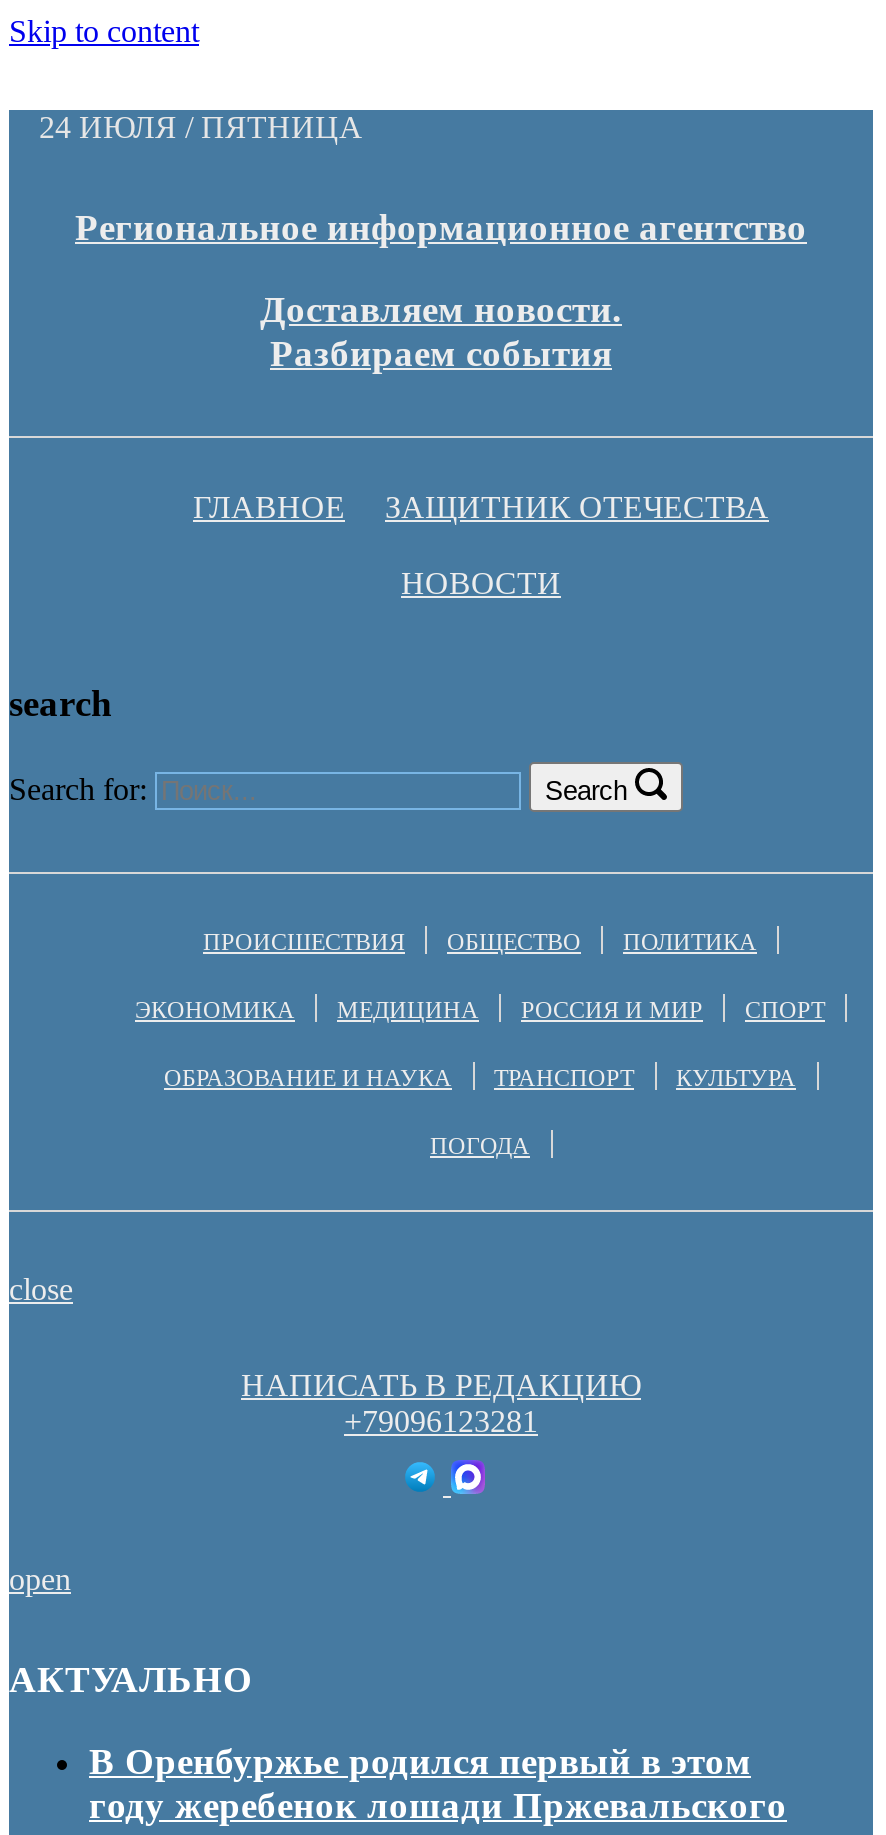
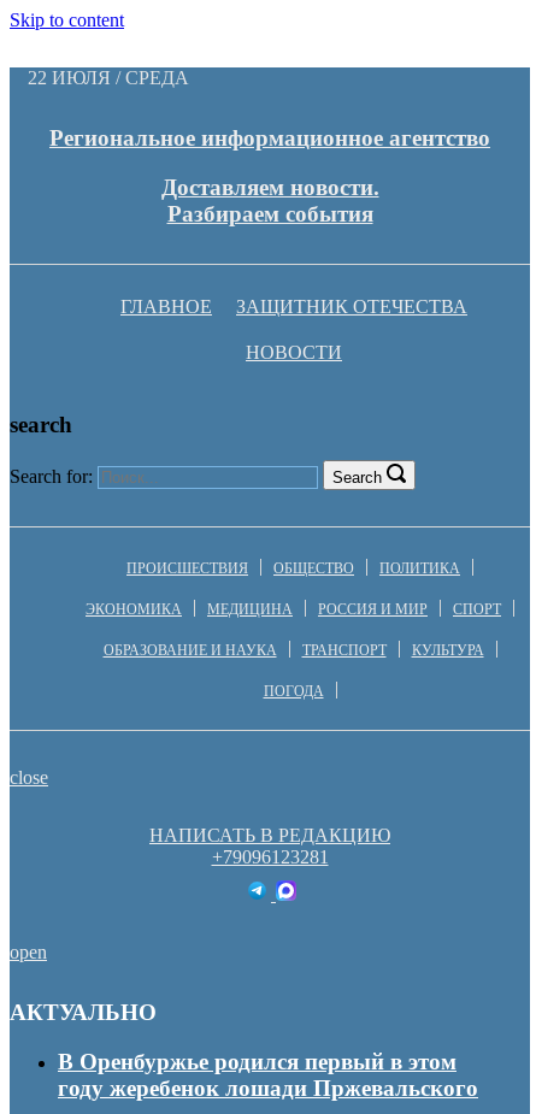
[39,110,363,144] 24 ИЮЛЯ / ПЯТНИЦА -> [28,67,189,88] 22 ИЮЛЯ / СРЕДА

